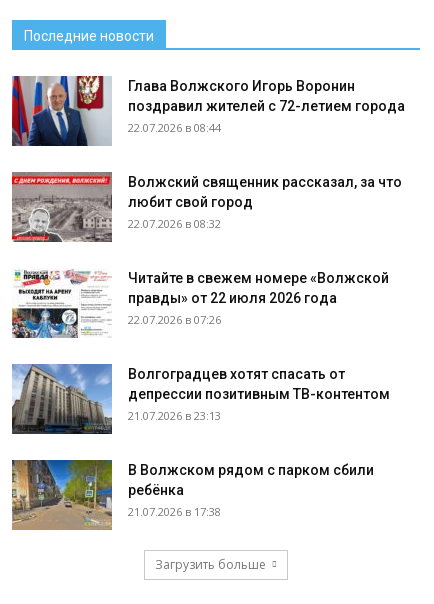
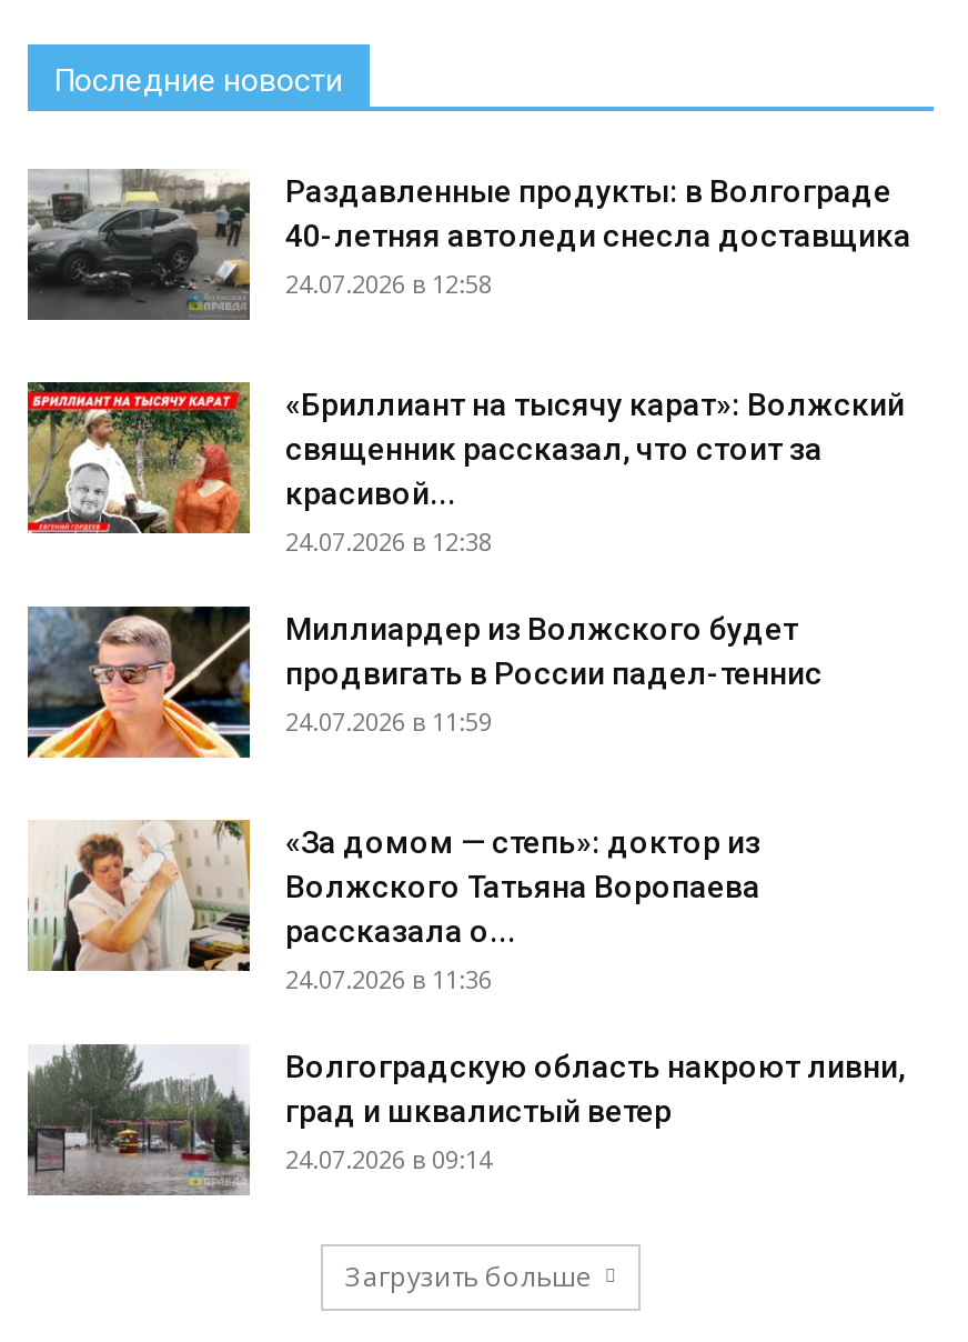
[11,75,405,147] [image] | Глава Волжского Игорь Воронин | поздравил жителей с 72-летием города | 22.07.2026 в 08:44 -> [26,167,911,324] [image] | Раздавленные продукты: в Волгограде | 40-летняя автоледи снесла доставщика | 24.07.2026 в 12:58
[12,171,402,243] [image] | Волжский священник рассказал, за что | любит свой город | 22.07.2026 в 08:32 -> [28,380,905,557] [image] | «Бриллиант на тысячу карат»: Волжский | священник рассказал, что стоит за | красивой... | 24.07.2026 в 12:38
[11,269,389,339] [image] | Читайте в свежем номере «Волжской | правды» от 22 июля 2026 года | 22.07.2026 в 07:26 -> [26,604,823,760] [image] | Миллиардер из Волжского будет | продвигать в России падел-теннис | 24.07.2026 в 11:59
[11,363,390,435] [image] | Волгоградцев хотят спасать от | депрессии позитивным ТВ-контентом | 21.07.2026 в 23:13 -> [30,818,760,995] [image] | «За домом — степь»: доктор из | Волжского Татьяна Воропаева | рассказала о... | 24.07.2026 в 11:36
[11,459,374,531] [image] | В Волжском рядом с парком сбили | ребёнка | 21.07.2026 в 17:38 -> [28,1042,905,1198] [image] | Волгоградскую область накроют ливни, | град и шквалистый ветер | 24.07.2026 в 09:14

